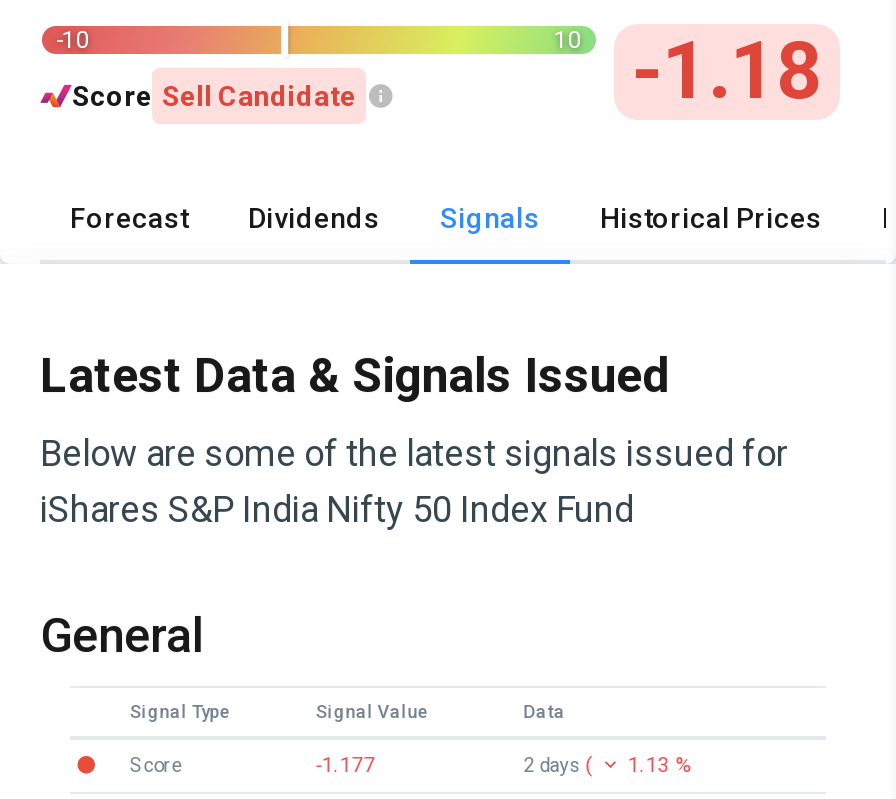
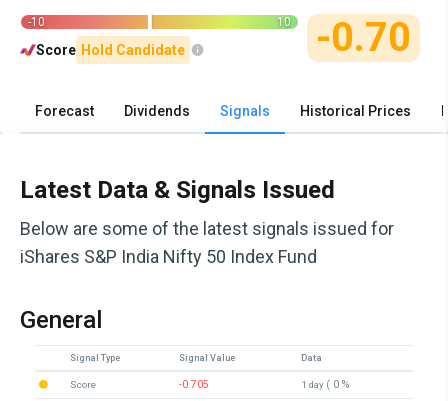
[554,24,822,118] 10 -1.18 -> [277,14,411,61] 10 -0.70
[72,80,356,112] Score Sell Candidate -> [36,42,185,58] Score Hold Candidate
[316,752,690,778] -1.177 | 2 days ( | 1.13 % -> [179,378,349,391] -0.705 | 1 day ( 0 %

